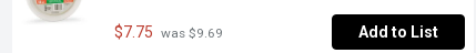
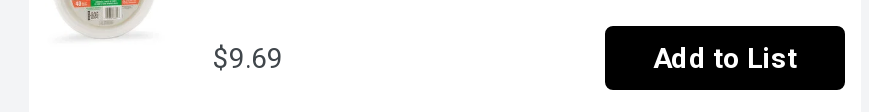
[114,23,223,41] $7.75 was $9.69 -> [213,42,283,74] $9.69

